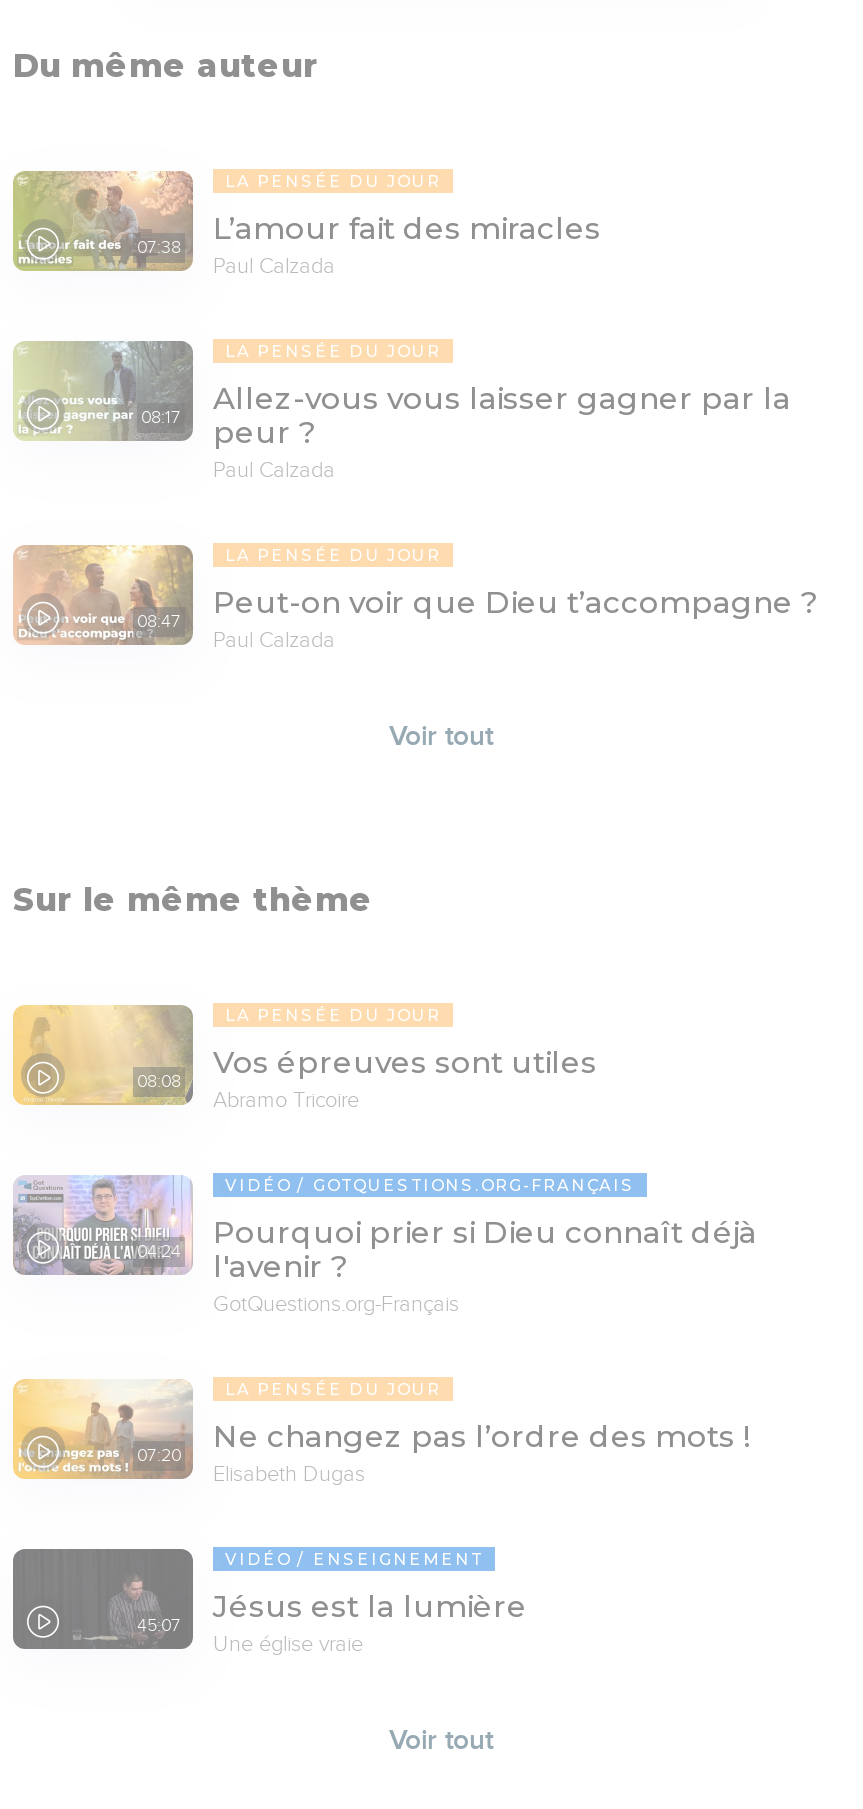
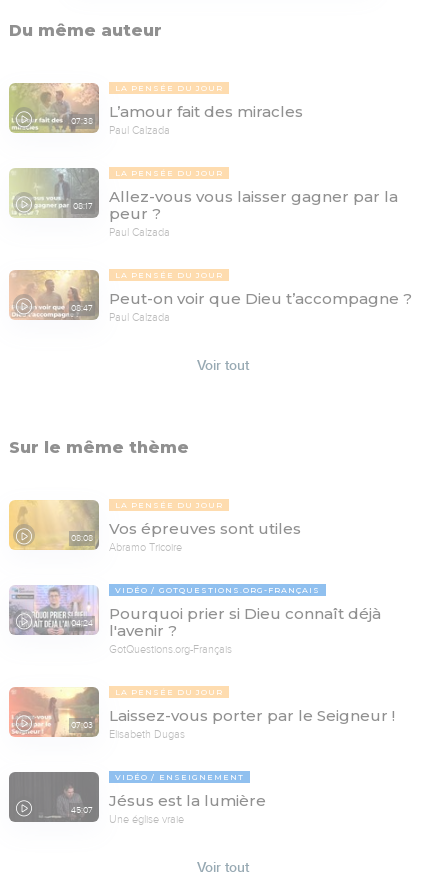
[13,1377,191,1479] [image] | 07:20 -> [9,686,99,737] [image] | 07:03
[213,1416,749,1454] Ne changez pas l’ordre des mots ! -> [109,705,395,724] Laissez-vous porter par le Seigneur !

